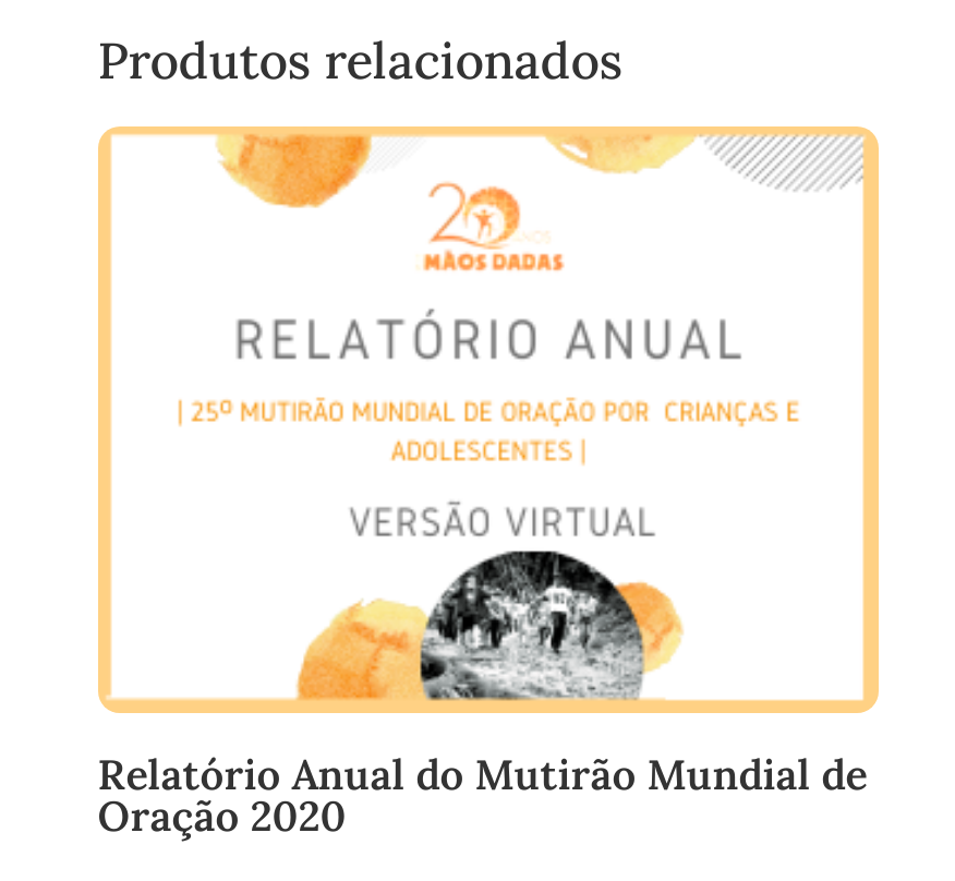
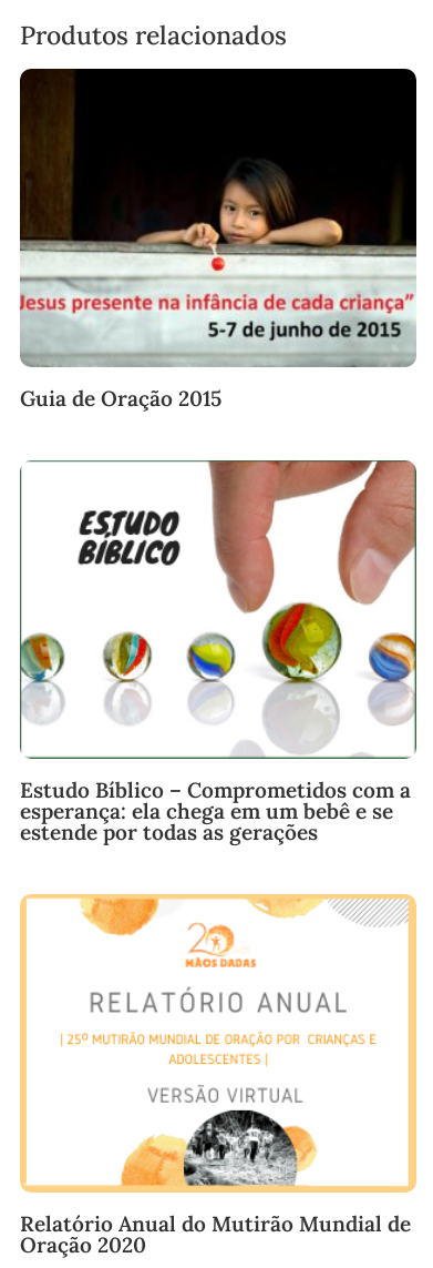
none -> [19,68,417,411] [image] | Guia de Oração 2015
none -> [19,459,417,845] [image] | Estudo Bíblico – Comprometidos com a | esperança: ela chega em um bebê e se | estende por todas as gerações

